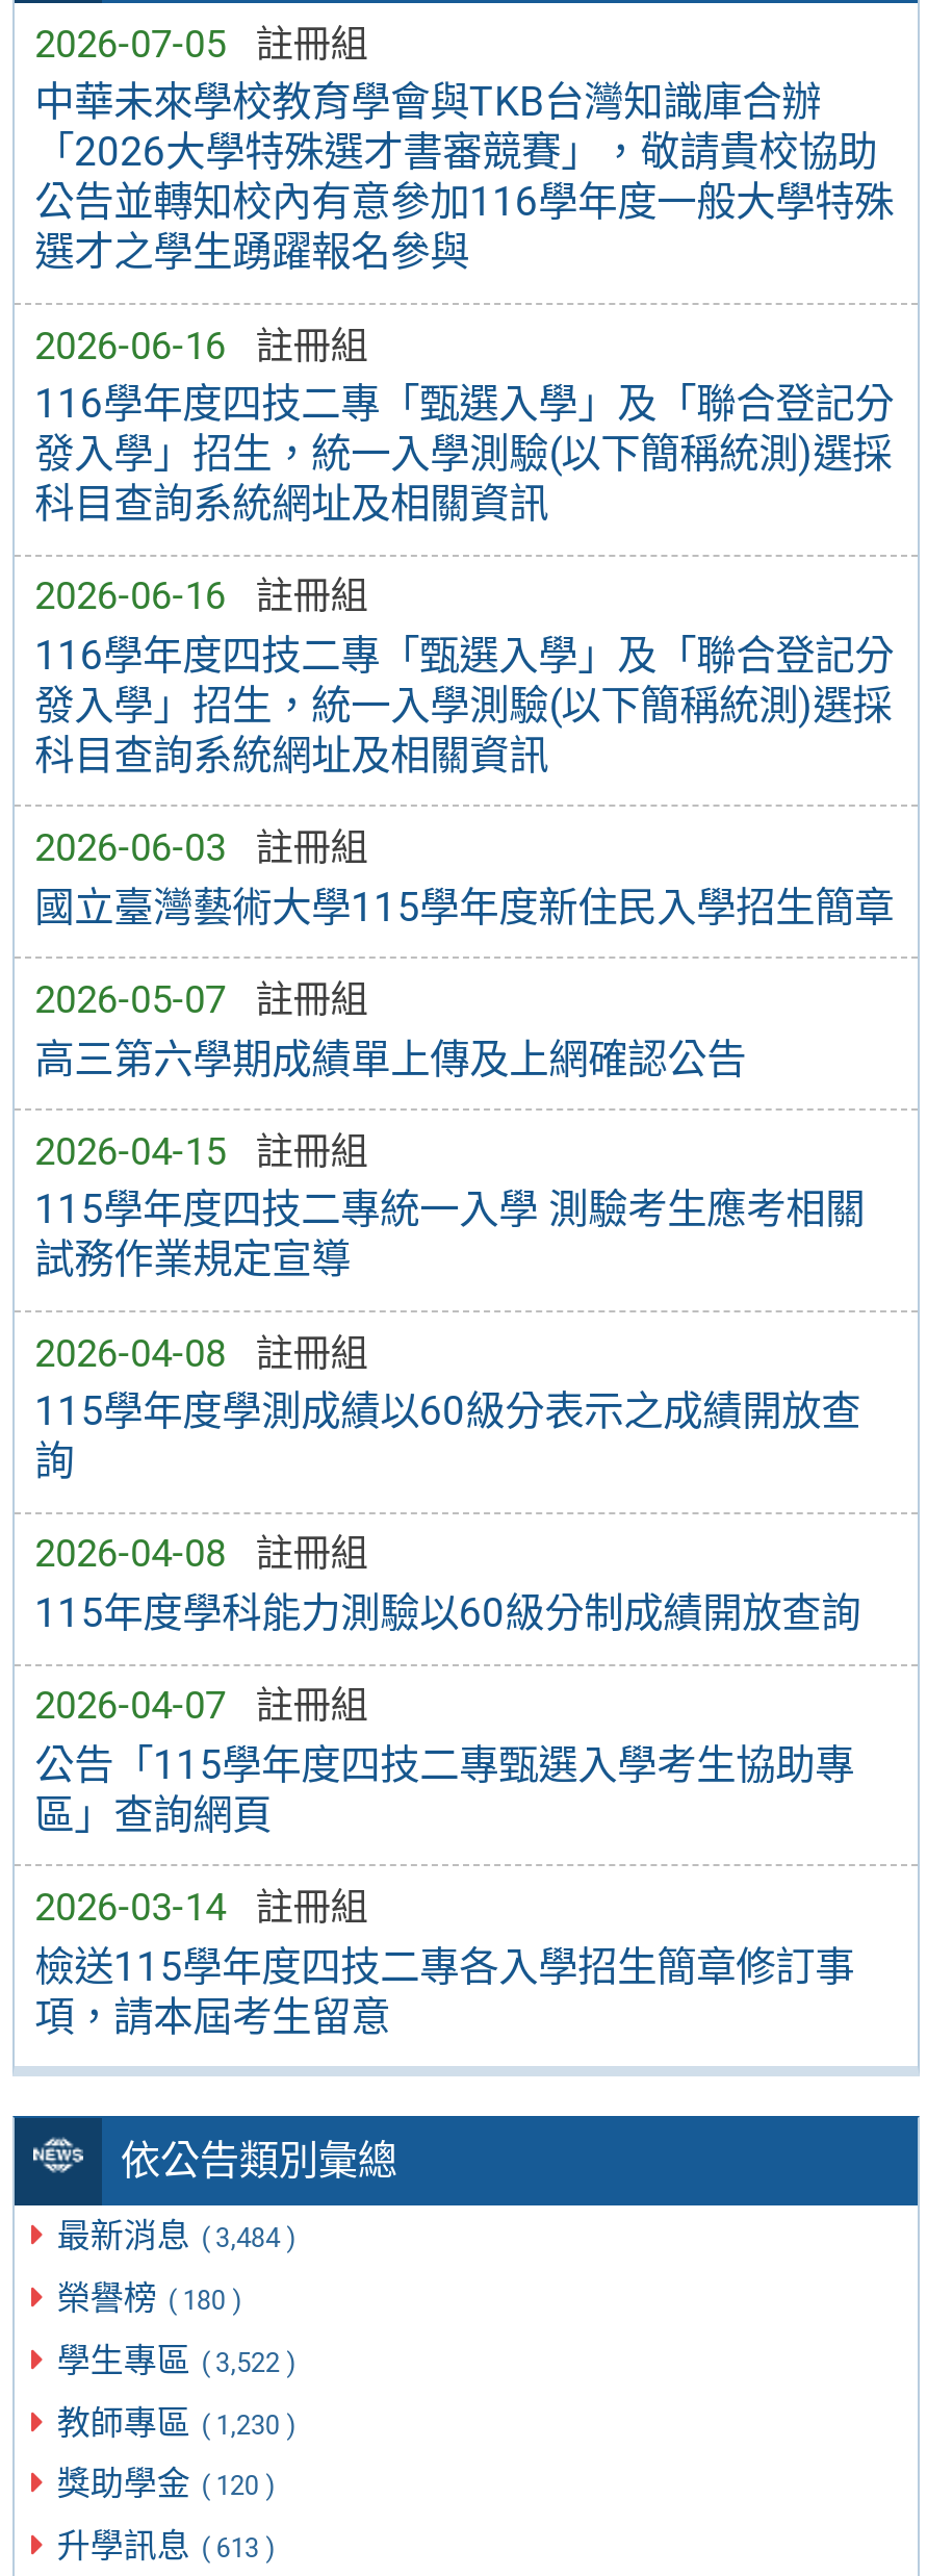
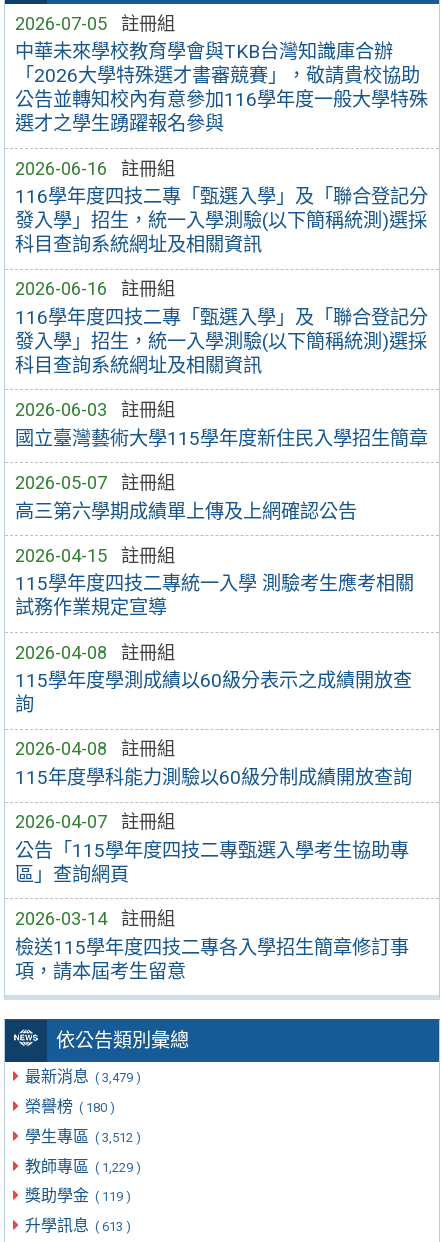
[57,2216,297,2256] 最新消息 ( 3,484 ) -> [25,1067,141,1086] 最新消息 ( 3,479 )
[57,2340,297,2380] 學生專區 ( 3,522 ) -> [25,1127,141,1146] 學生專區 ( 3,512 )
[57,2402,297,2442] 教師專區 ( 1,230 ) -> [25,1157,141,1176] 教師專區 ( 1,229 )
[57,2464,276,2504] 獎助學金 ( 120 ) -> [25,1186,131,1205] 獎助學金 ( 119 )

